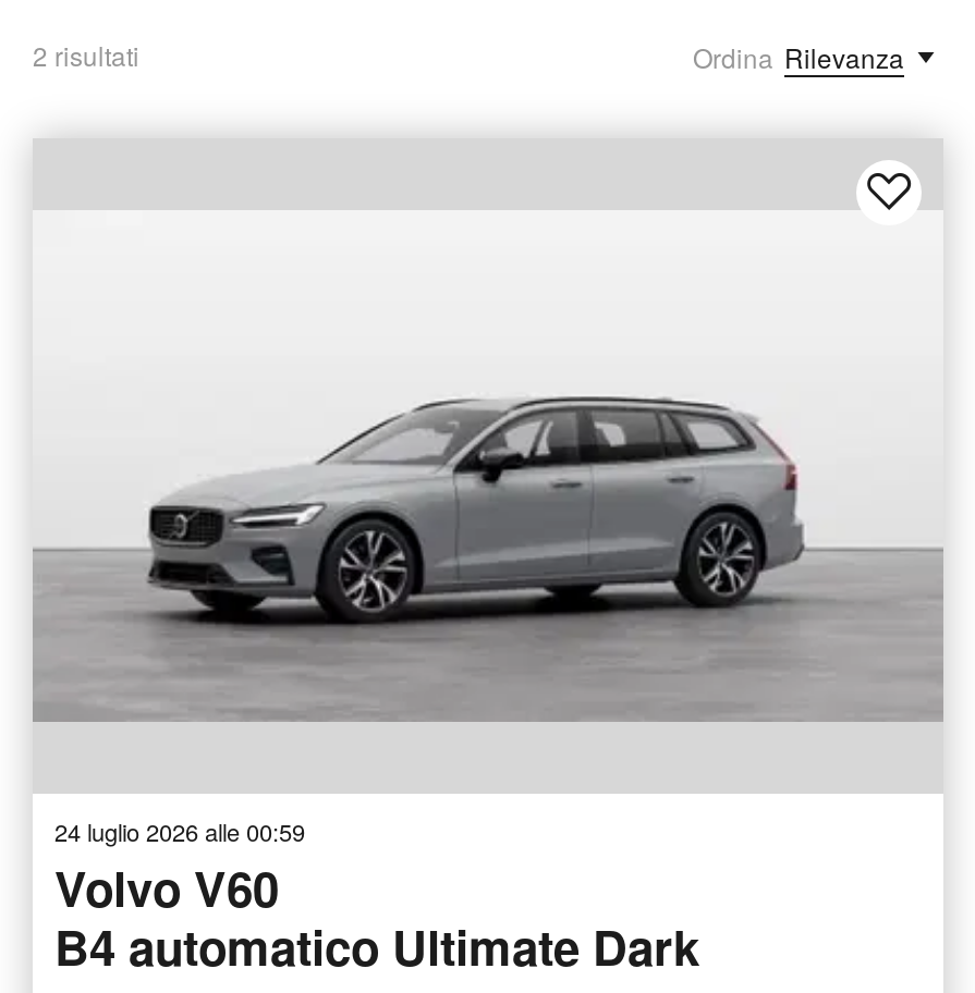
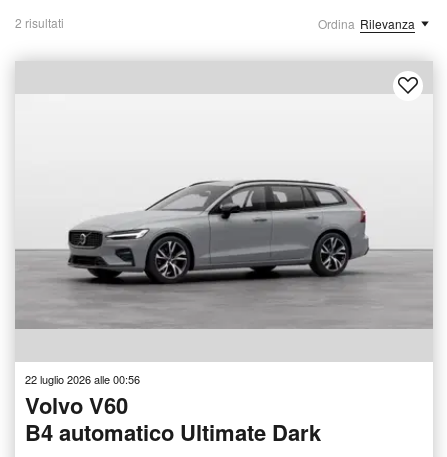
[54,813,305,848] 24 luglio 2026 alle 00:59 -> [25,371,140,387] 22 luglio 2026 alle 00:56

